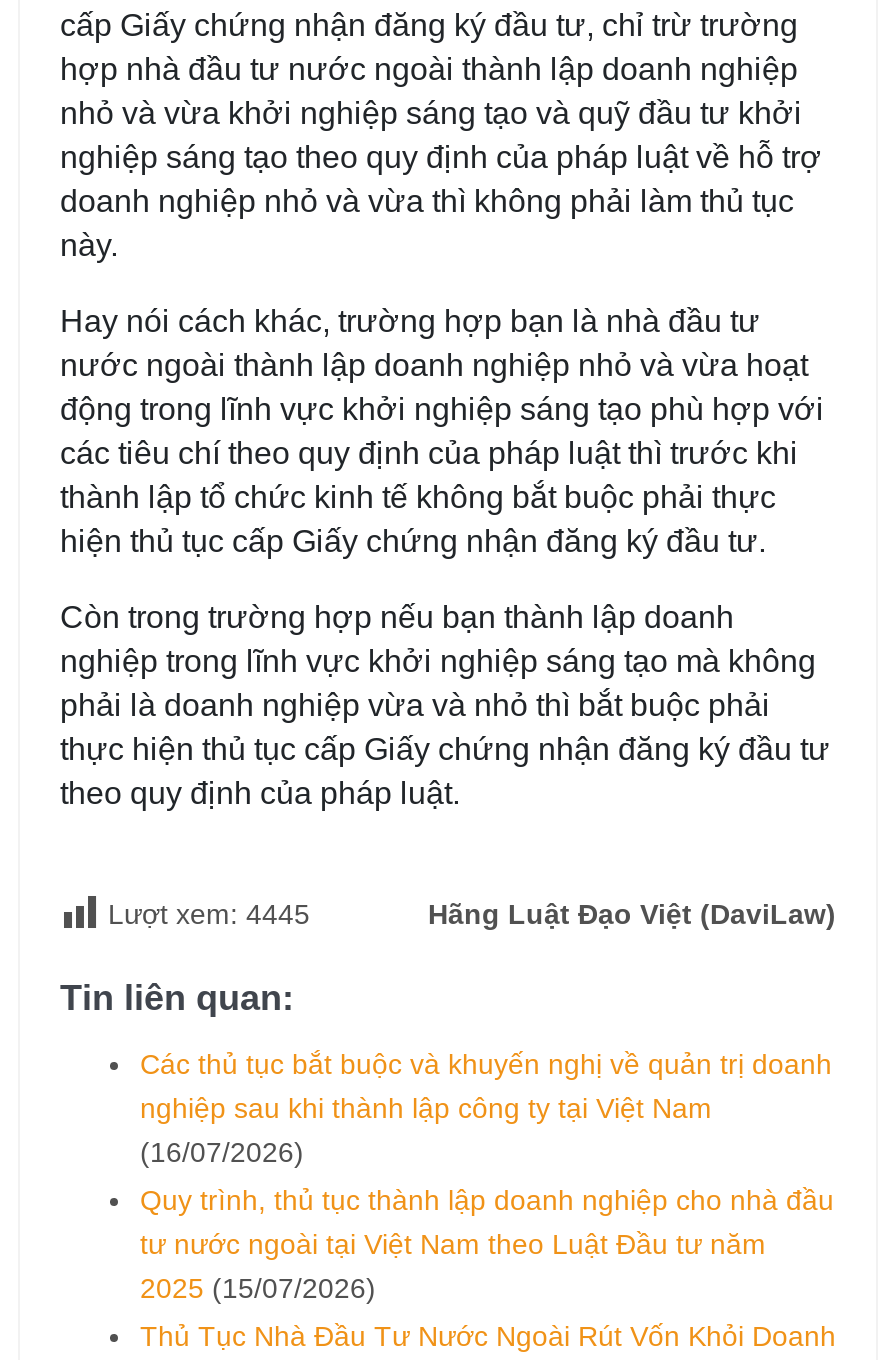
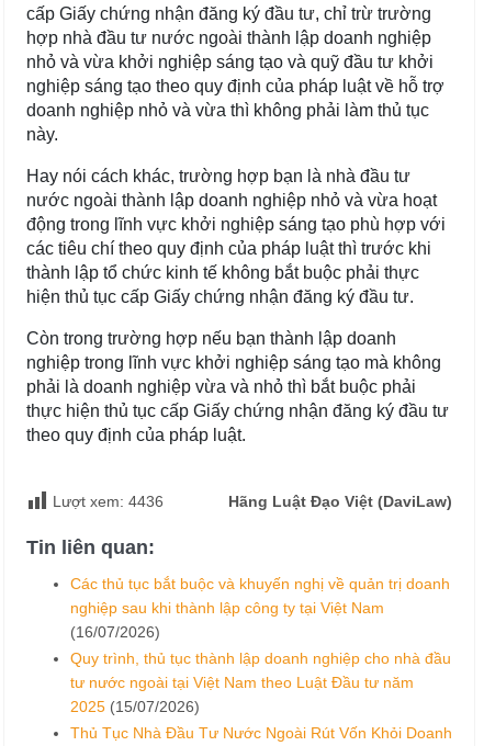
[108,898,310,930] Lượt xem: 4445 -> [53,493,164,510] Lượt xem: 4436

